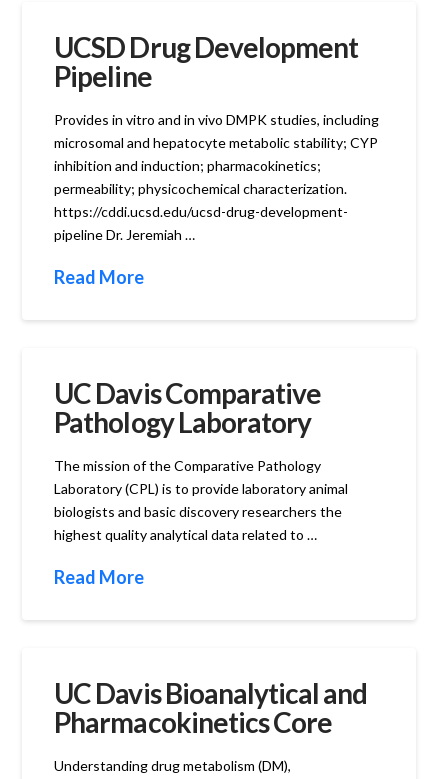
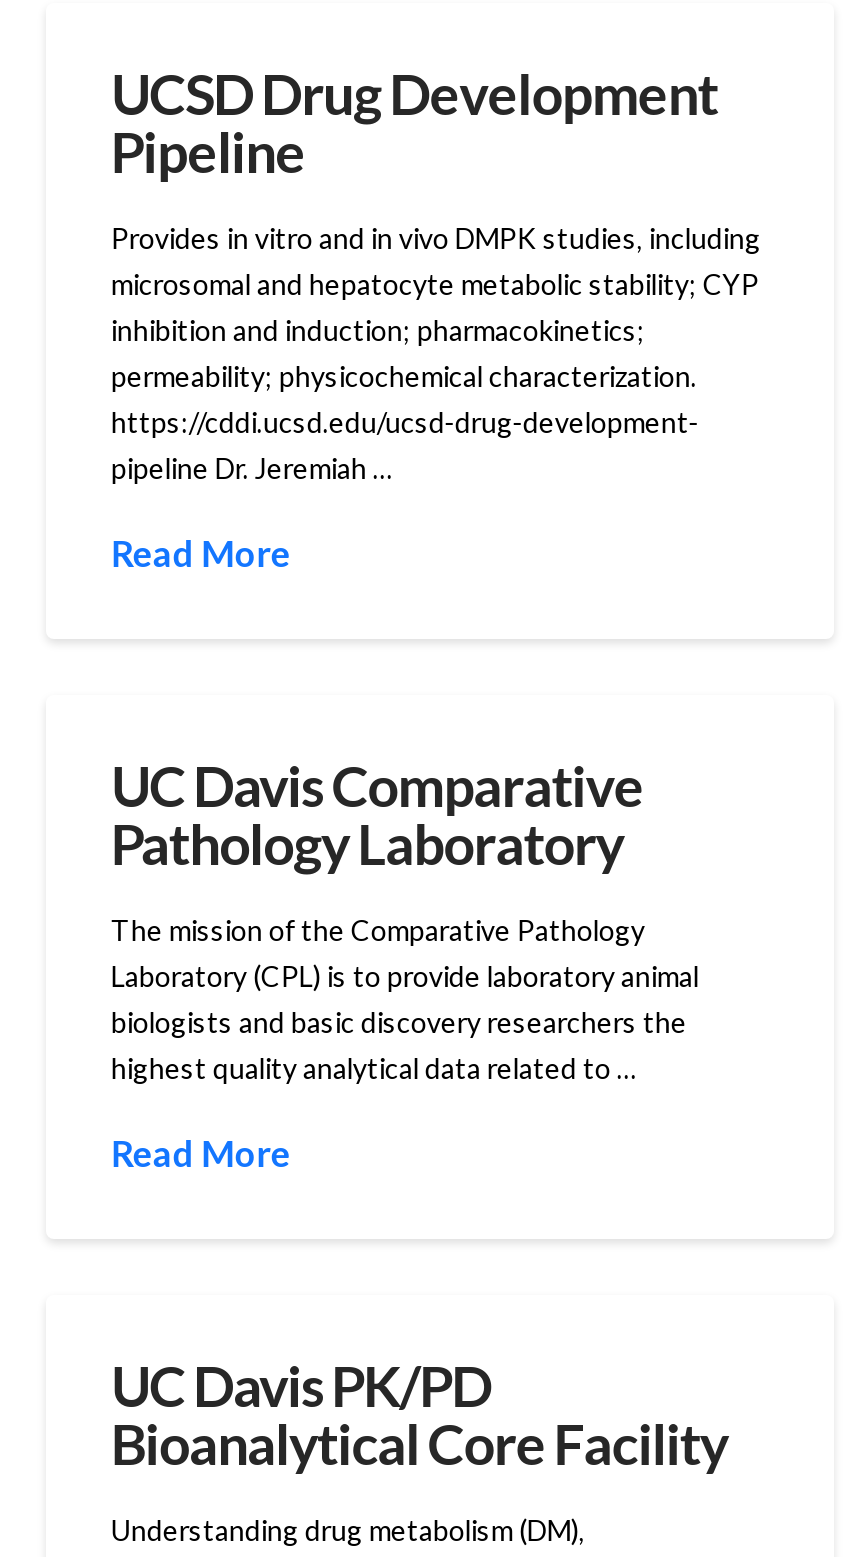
[54,676,367,739] UC Davis Bioanalytical and | Pharmacokinetics Core -> [111,1351,728,1477] UC Davis PK/PD | Bioanalytical Core Facility

